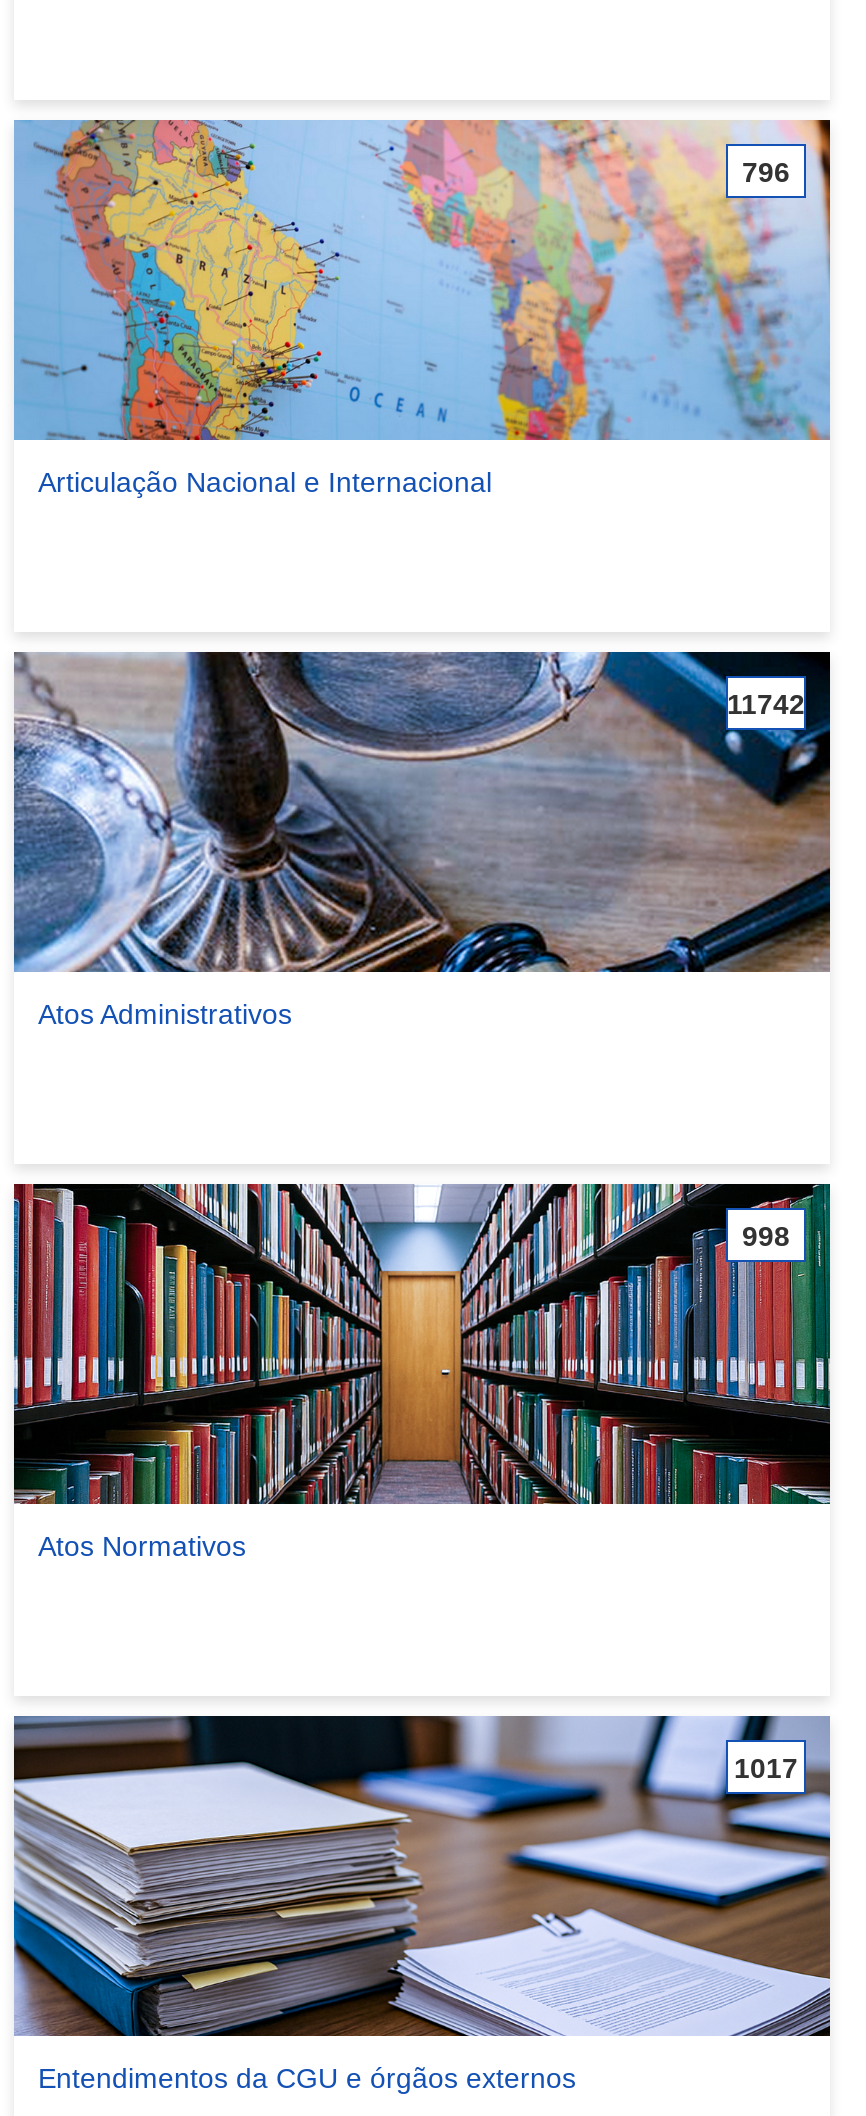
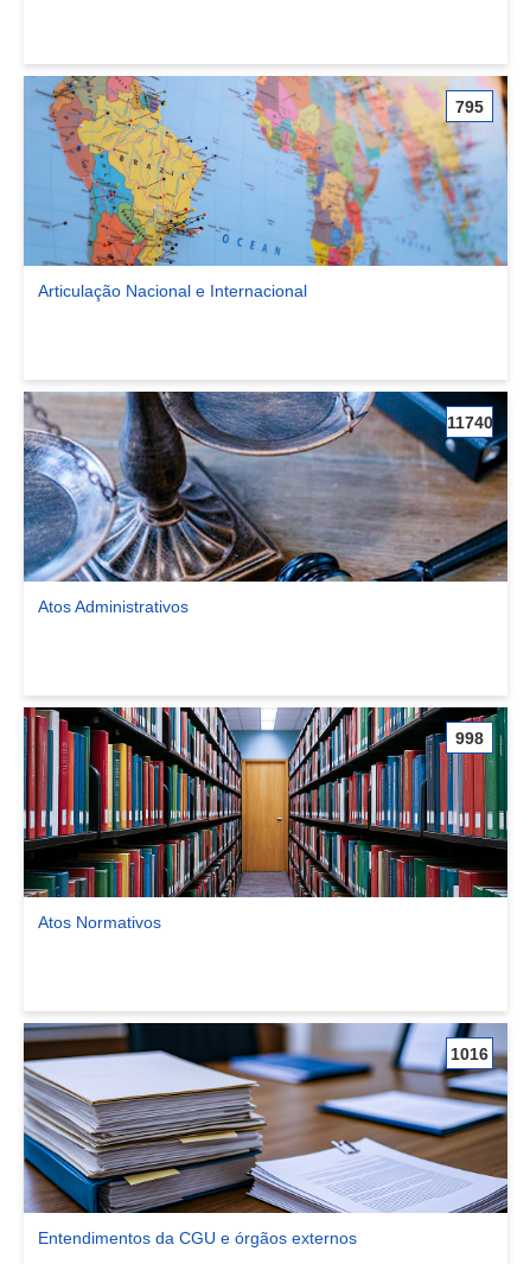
[742,155,790,187] 796 -> [455,97,484,116] 795
[727,687,805,719] 11742 -> [446,412,493,431] 11740
[734,1751,798,1783] 1017 -> [451,1044,489,1063] 1016

